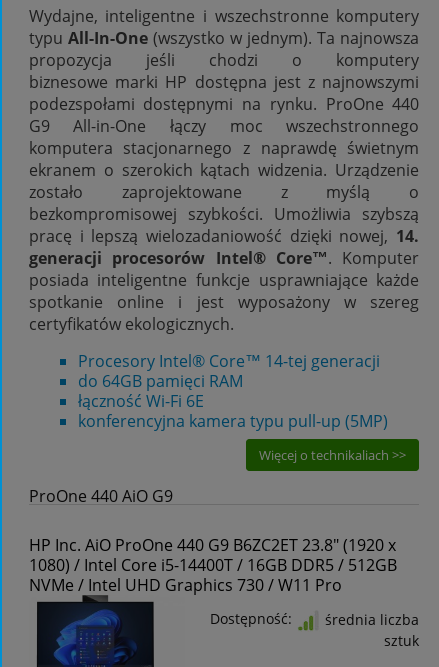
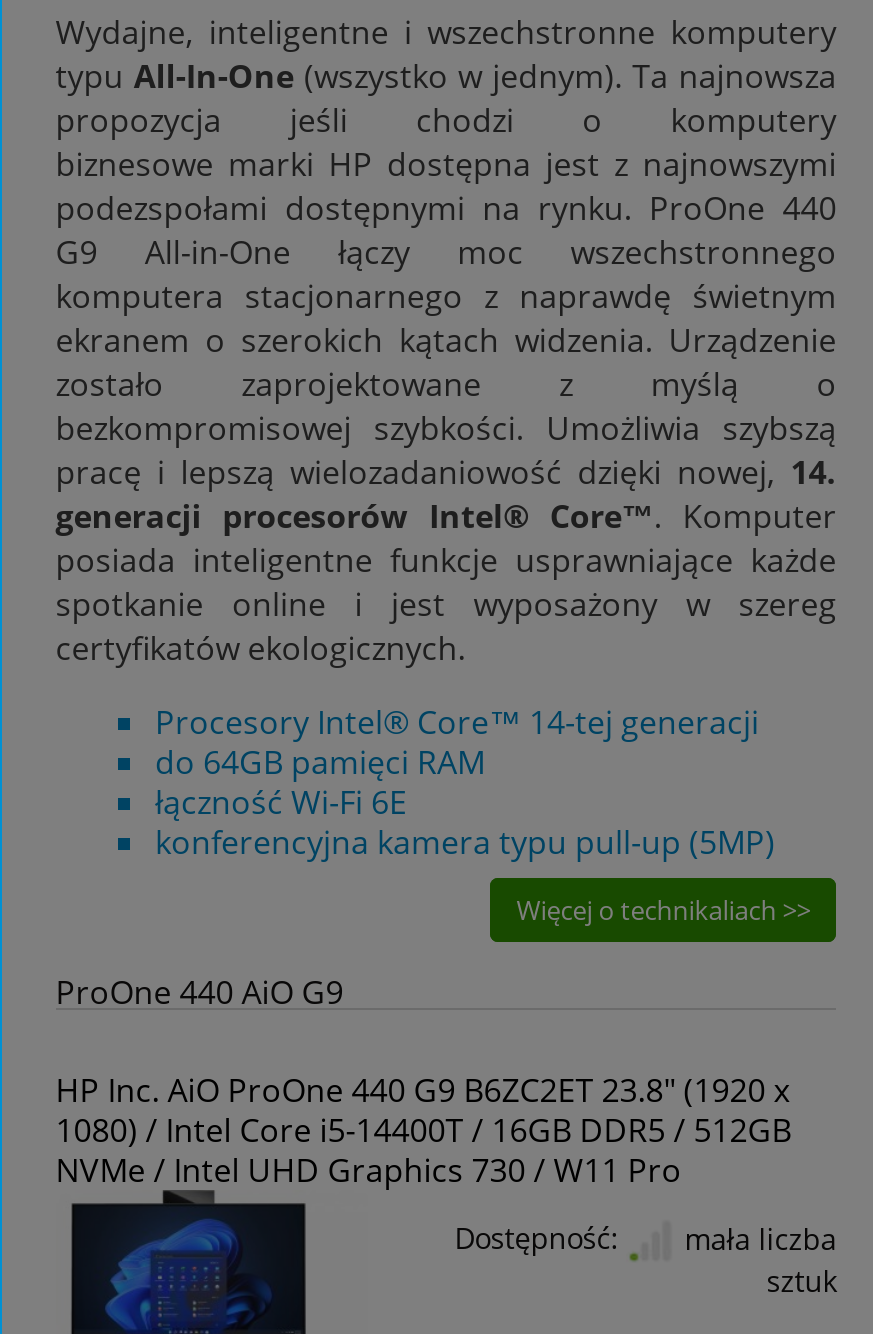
[321,610,419,629] średnia liczba -> [676,1220,836,1258] mała liczba

